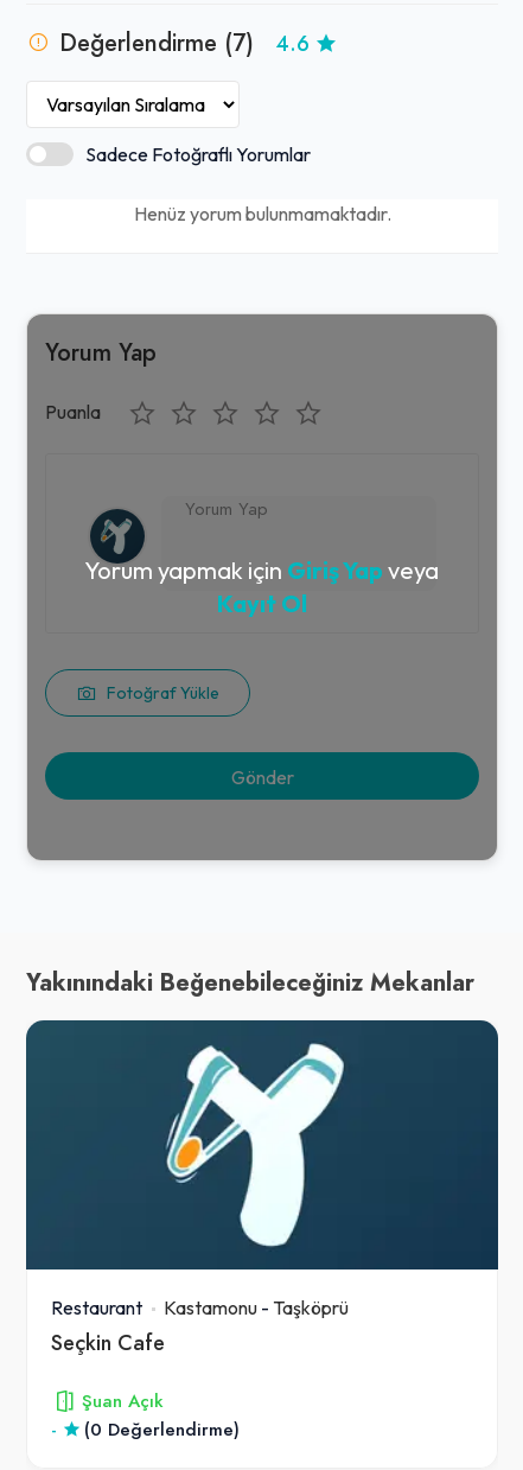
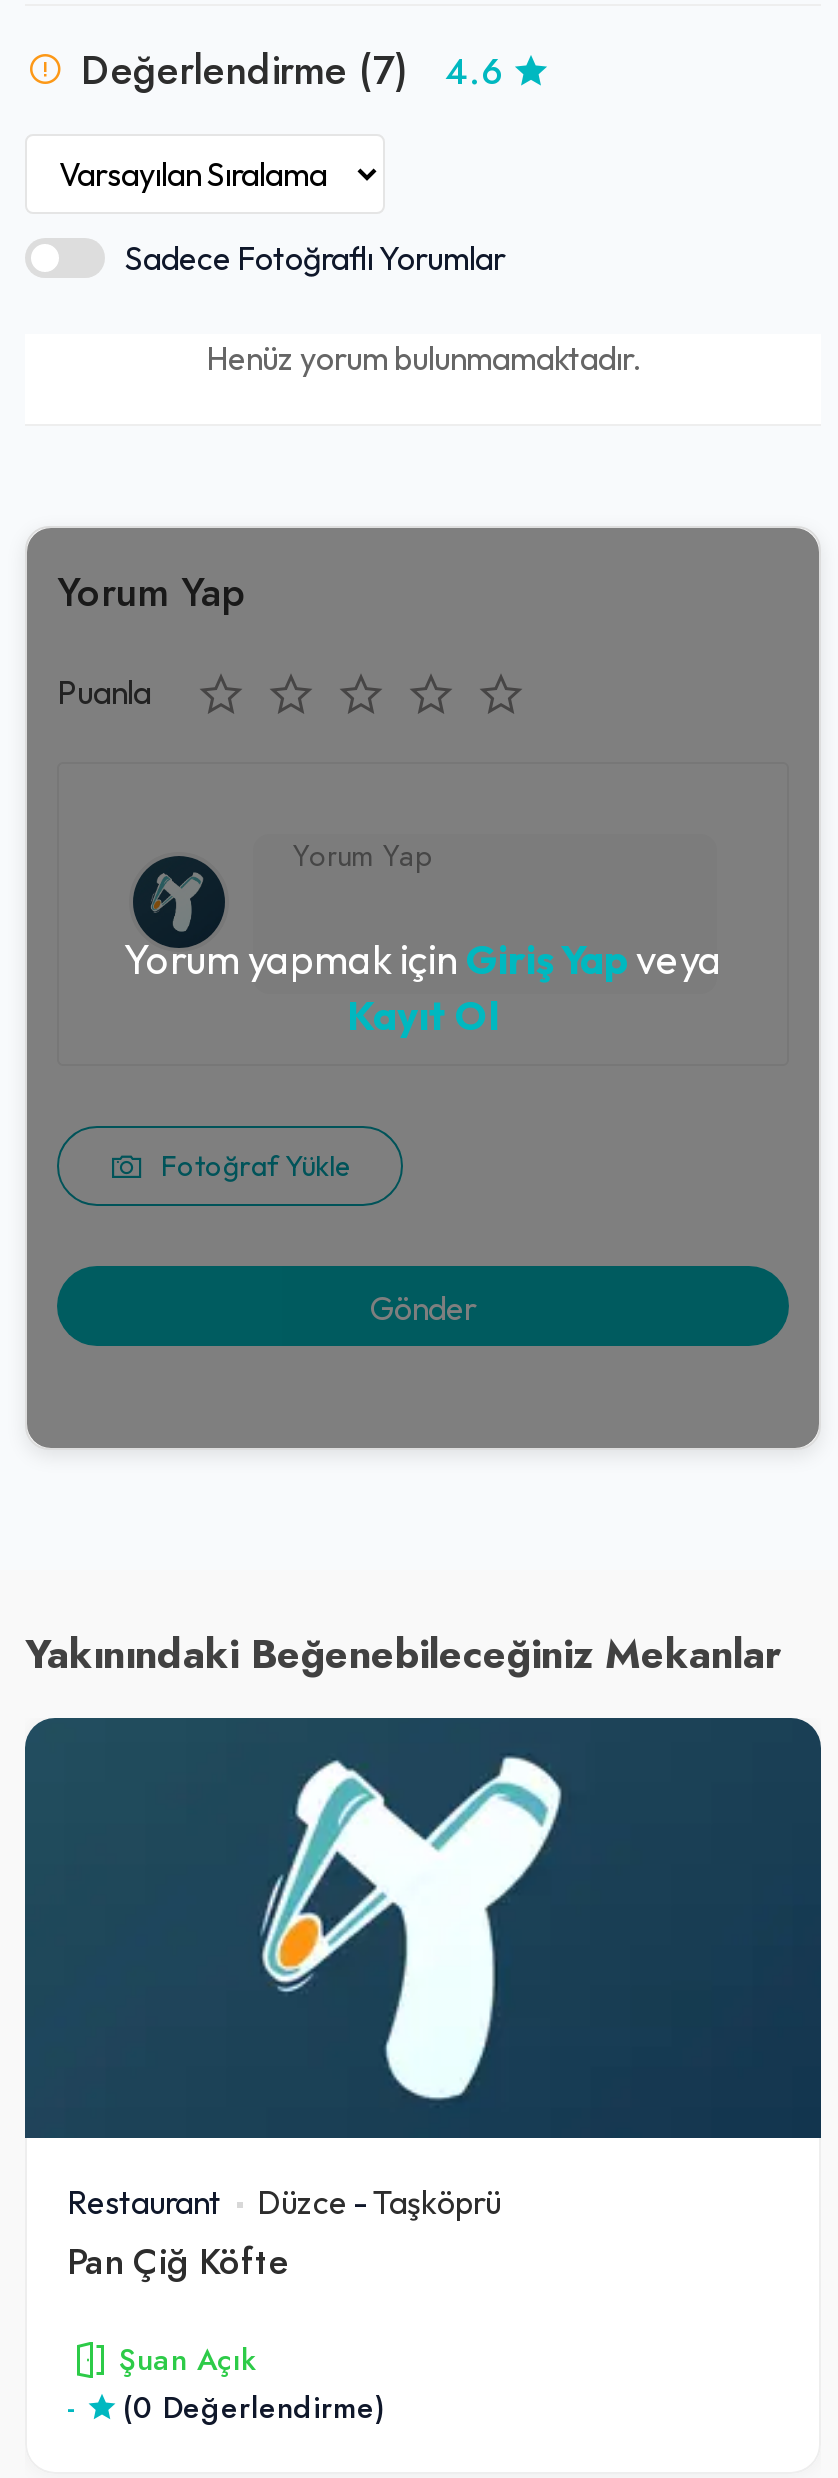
[51,1295,349,1357] Kastamonu - Taşköprü | Seçkin Cafe -> [67,2182,501,2286] Düzce - Taşköprü | Pan Çiğ Köfte

